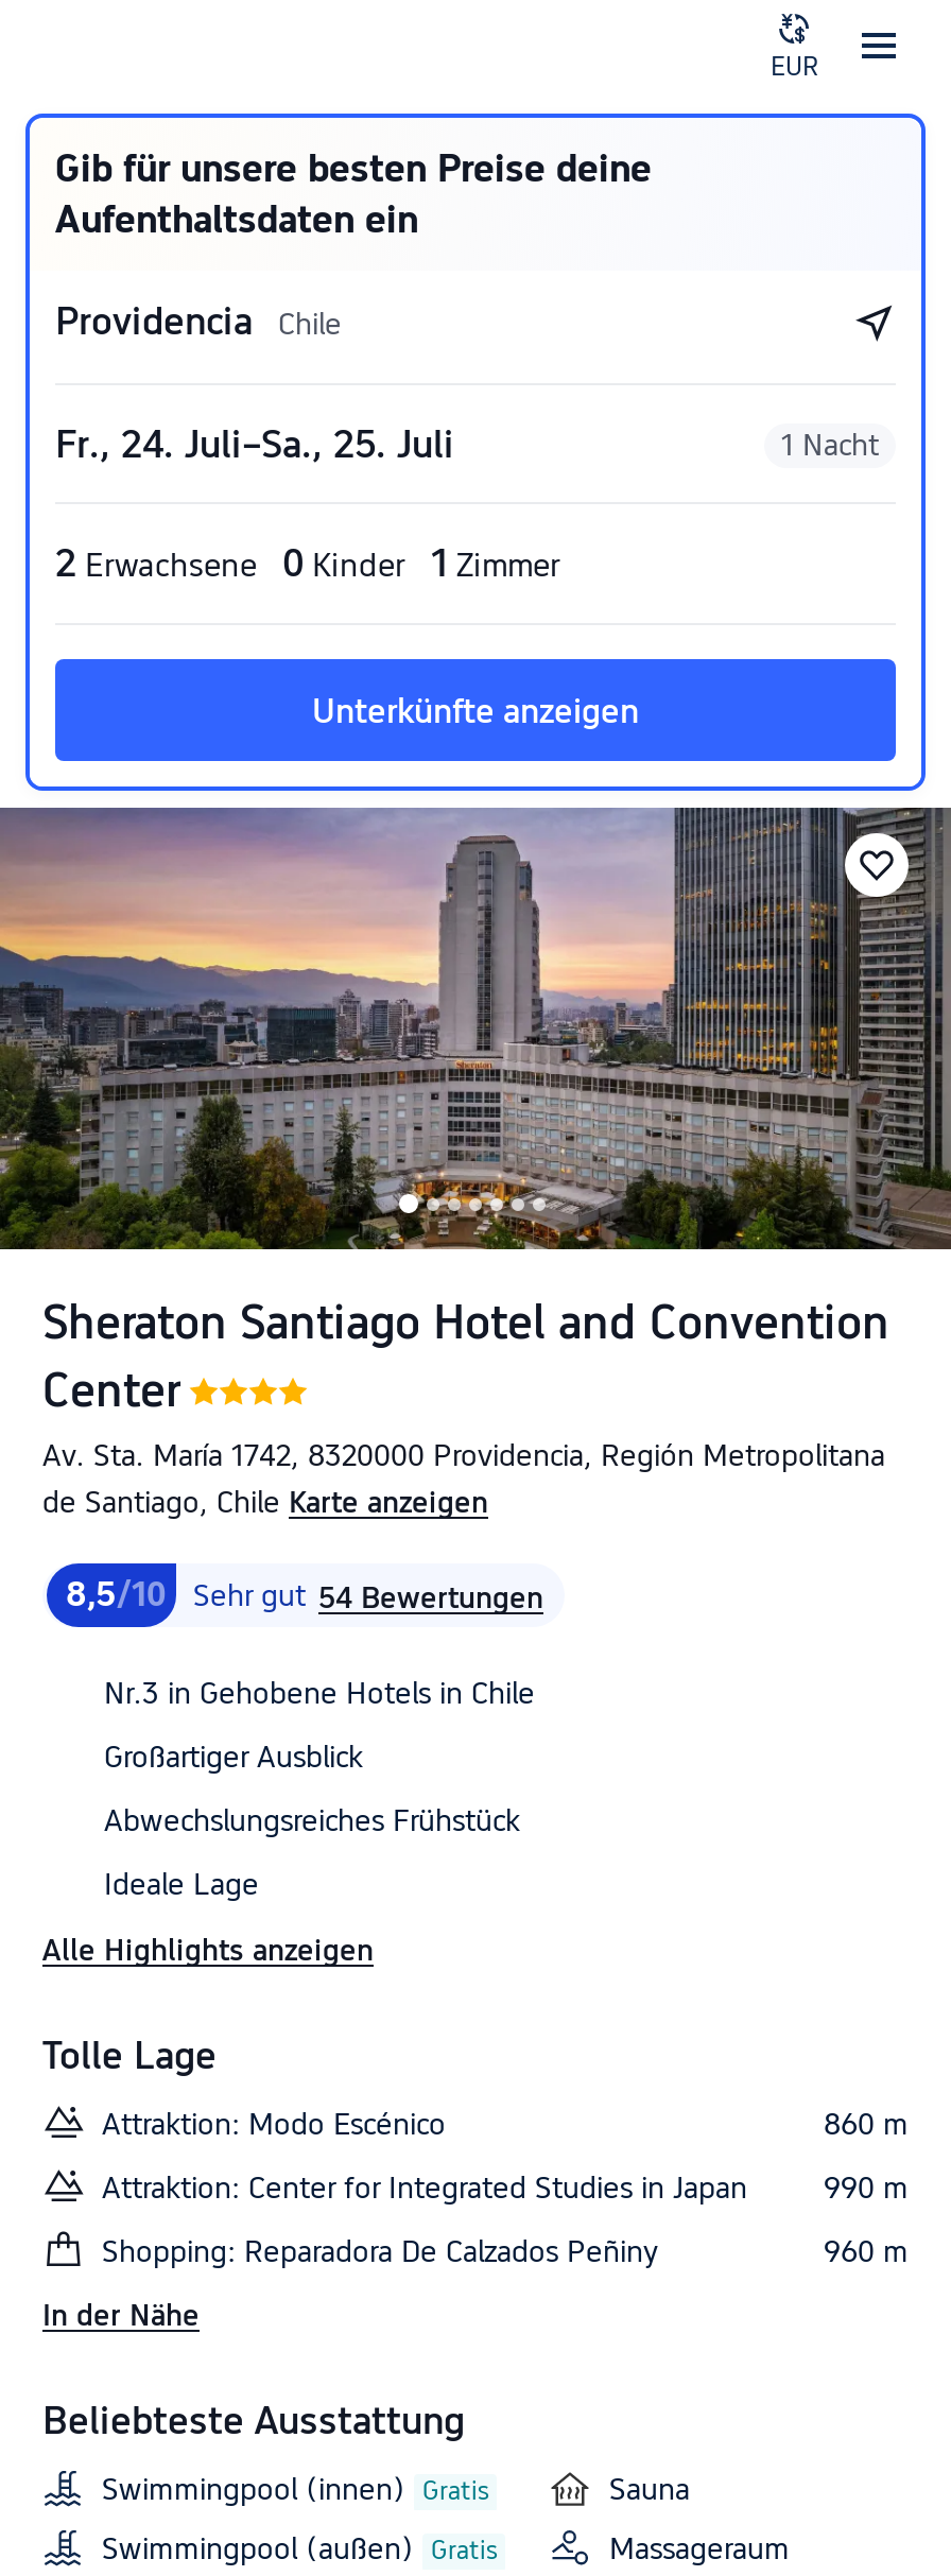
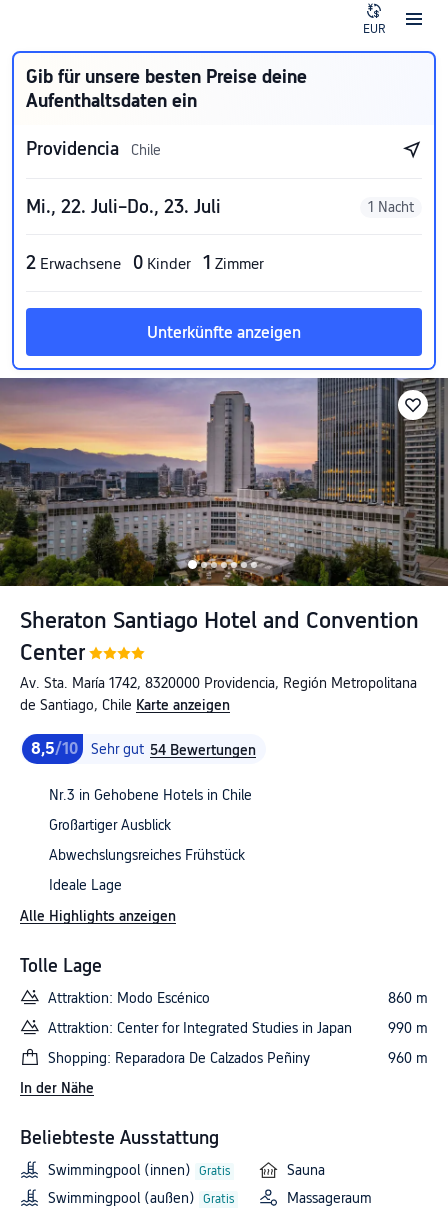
[55,421,454,466] Fr., 24. Juli–Sa., 25. Juli -> [26,196,221,217] Mi., 22. Juli–Do., 23. Juli

